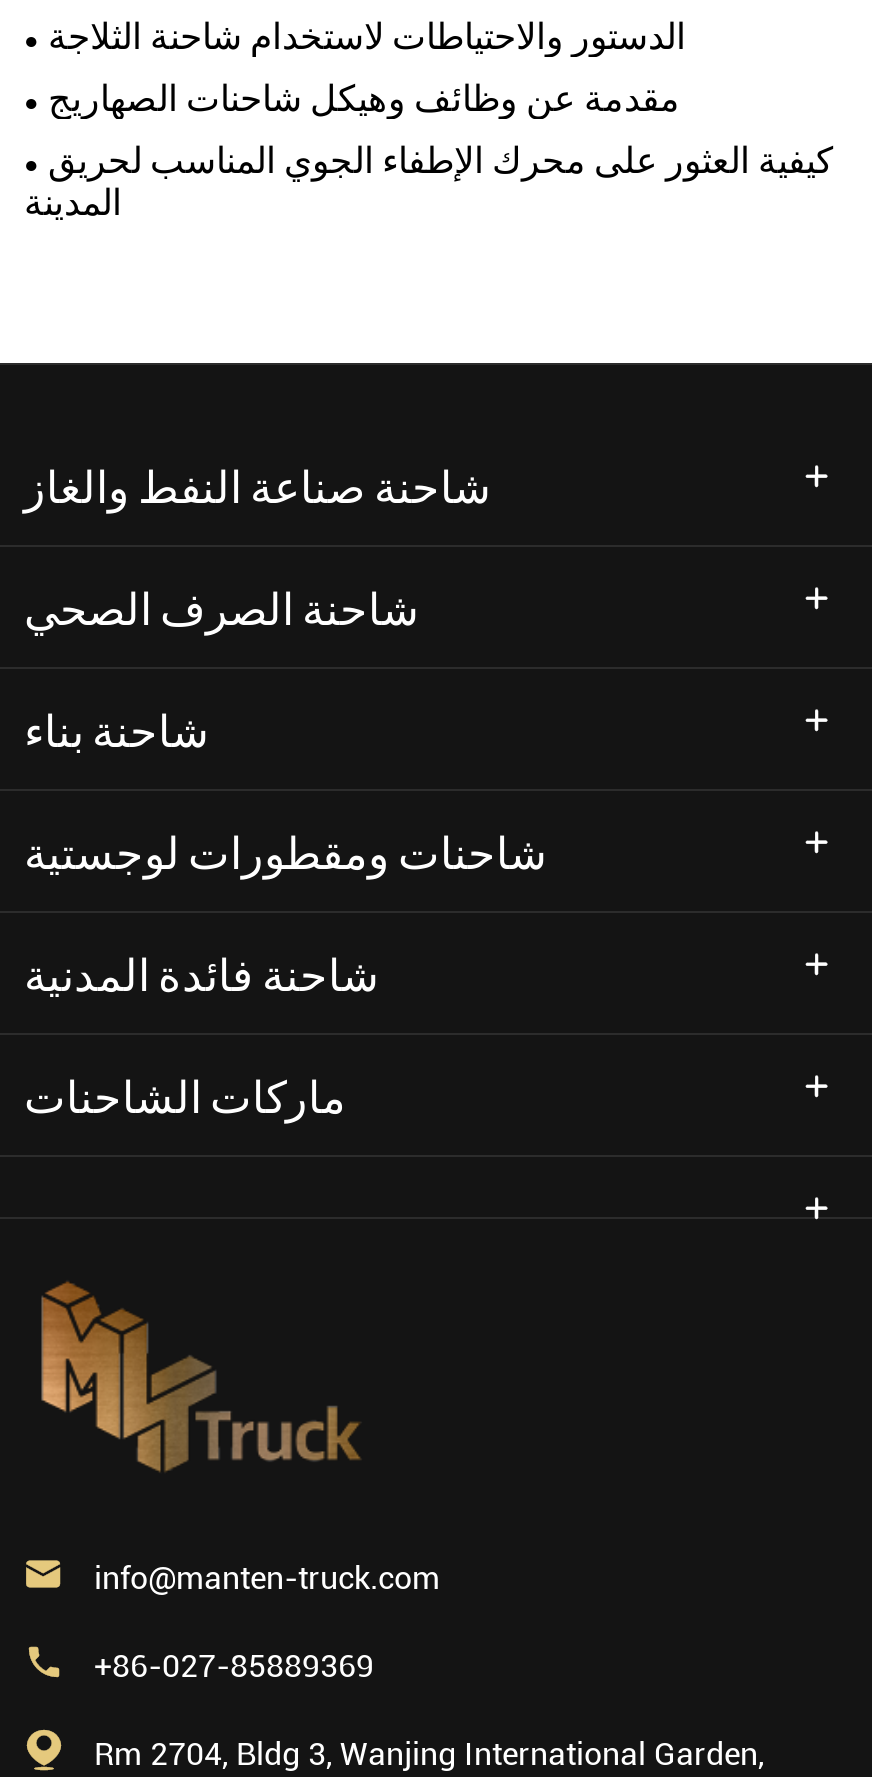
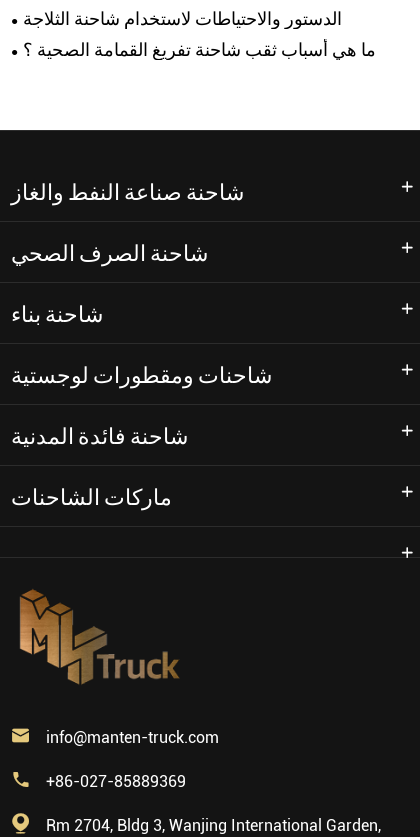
[24,76,834,222] مقدمة عن وظائف وهيكل شاحنات الصهاريج | كيفية العثور على محرك الإطفاء الجوي المناسب لحريق | المدينة -> [23,38,376,59] ما هي أسباب ثقب شاحنة تفريغ القمامة الصحية ؟

